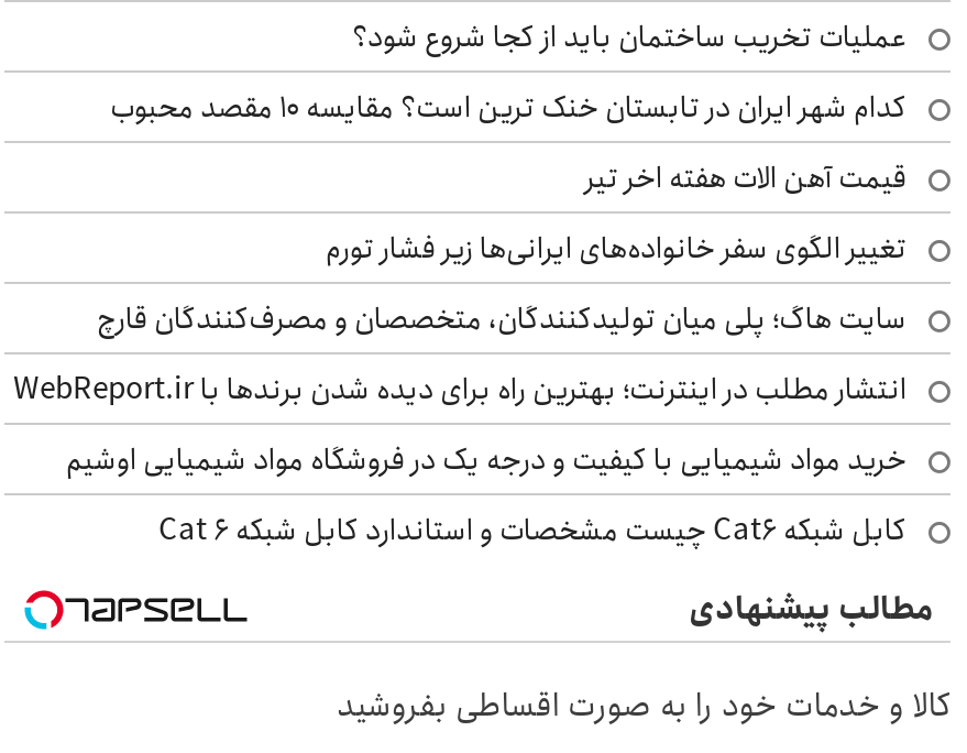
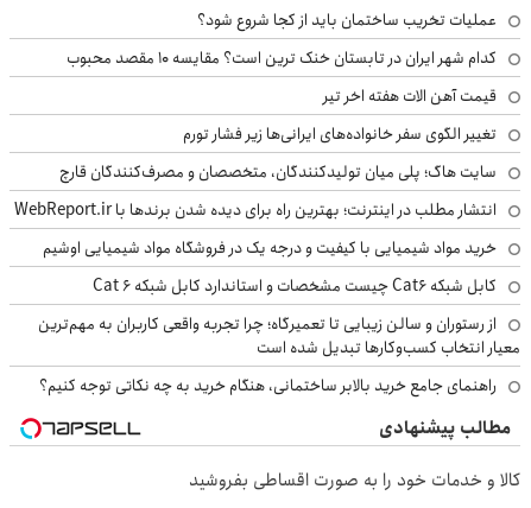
none -> [38,311,520,399] از رستوران و سالن زیبایی تا تعمیرگاه؛ چرا تجربه واقعی کاربران به مهم‌ترین | معیار انتخاب کسب‌وکارها تبدیل شده است | راهنمای جامع خرید بالابر ساختمانی، هنگام خرید به چه نکاتی توجه کنیم؟

